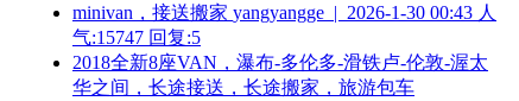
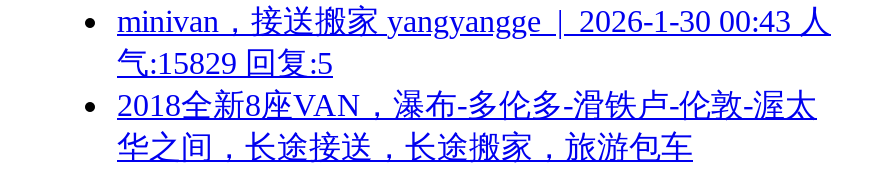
[72,27,201,48] 气:15747 回复:5 -> [117,46,333,80] 气:15829 回复:5

